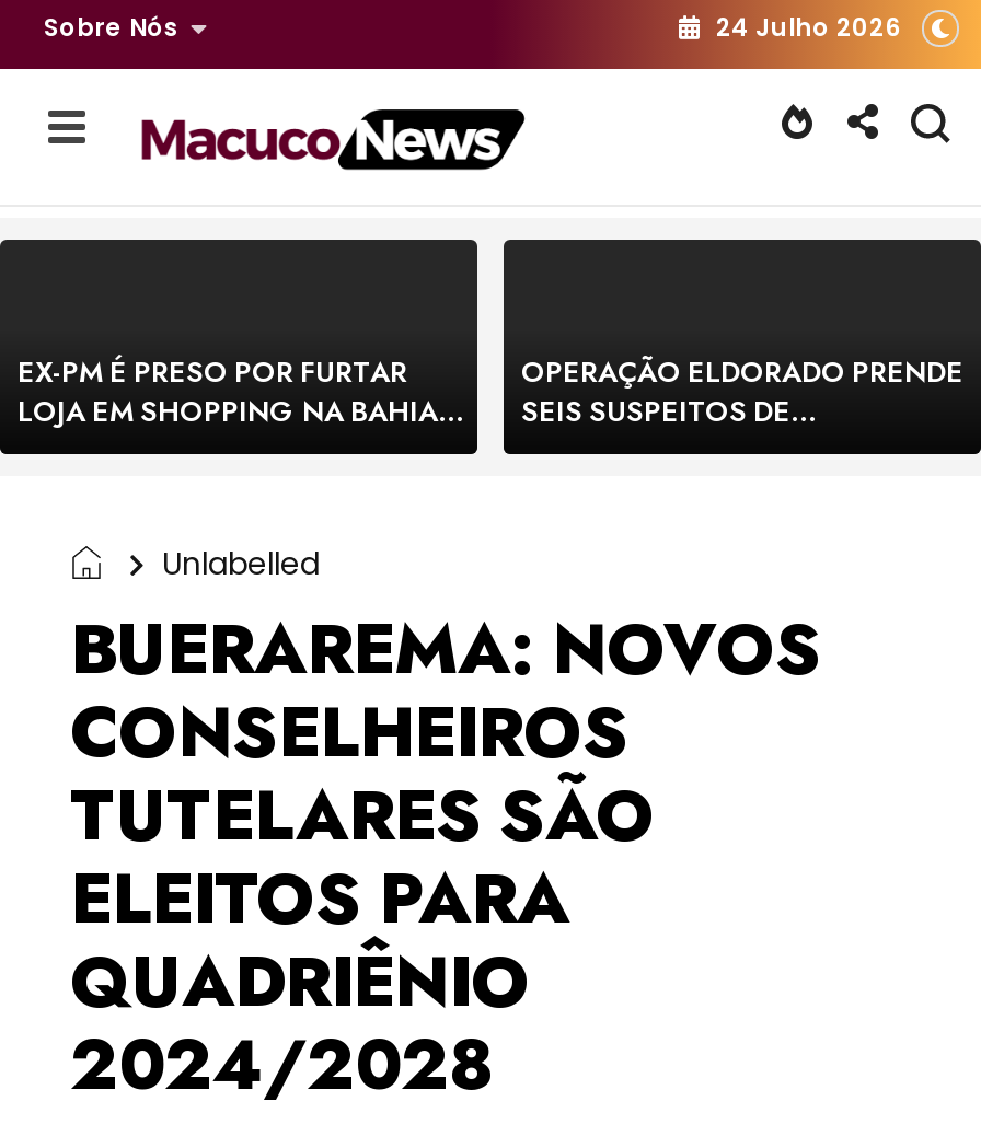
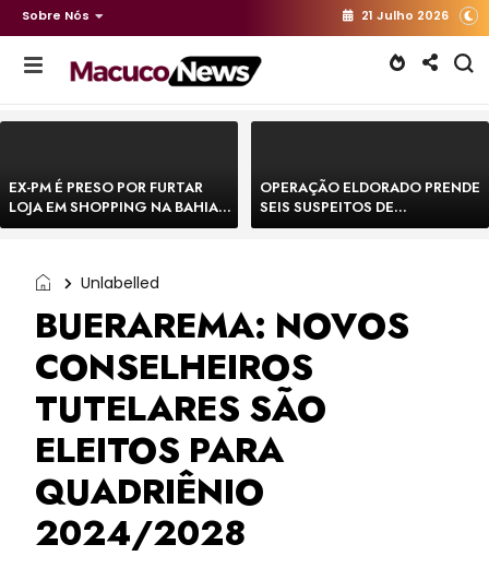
[716,10,900,45] 24 Julho 2026 -> [361,7,449,24] 21 Julho 2026

